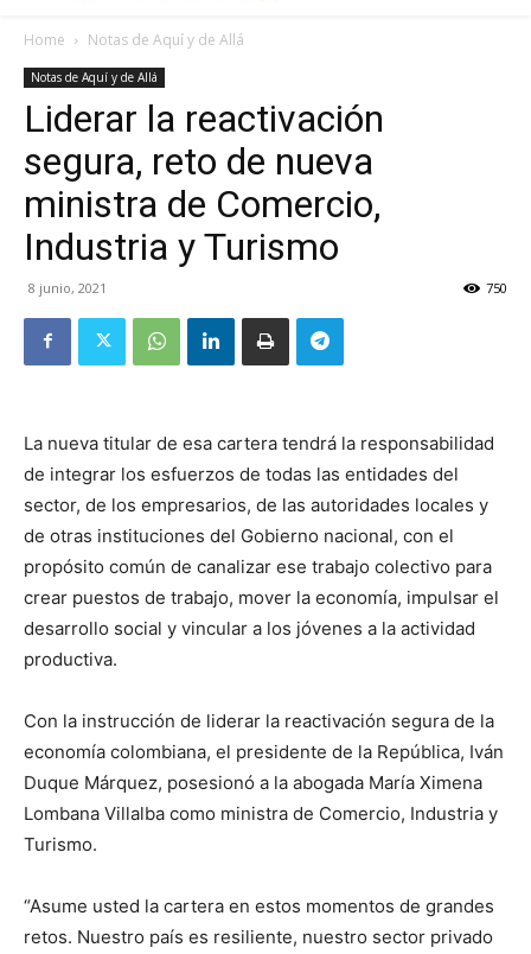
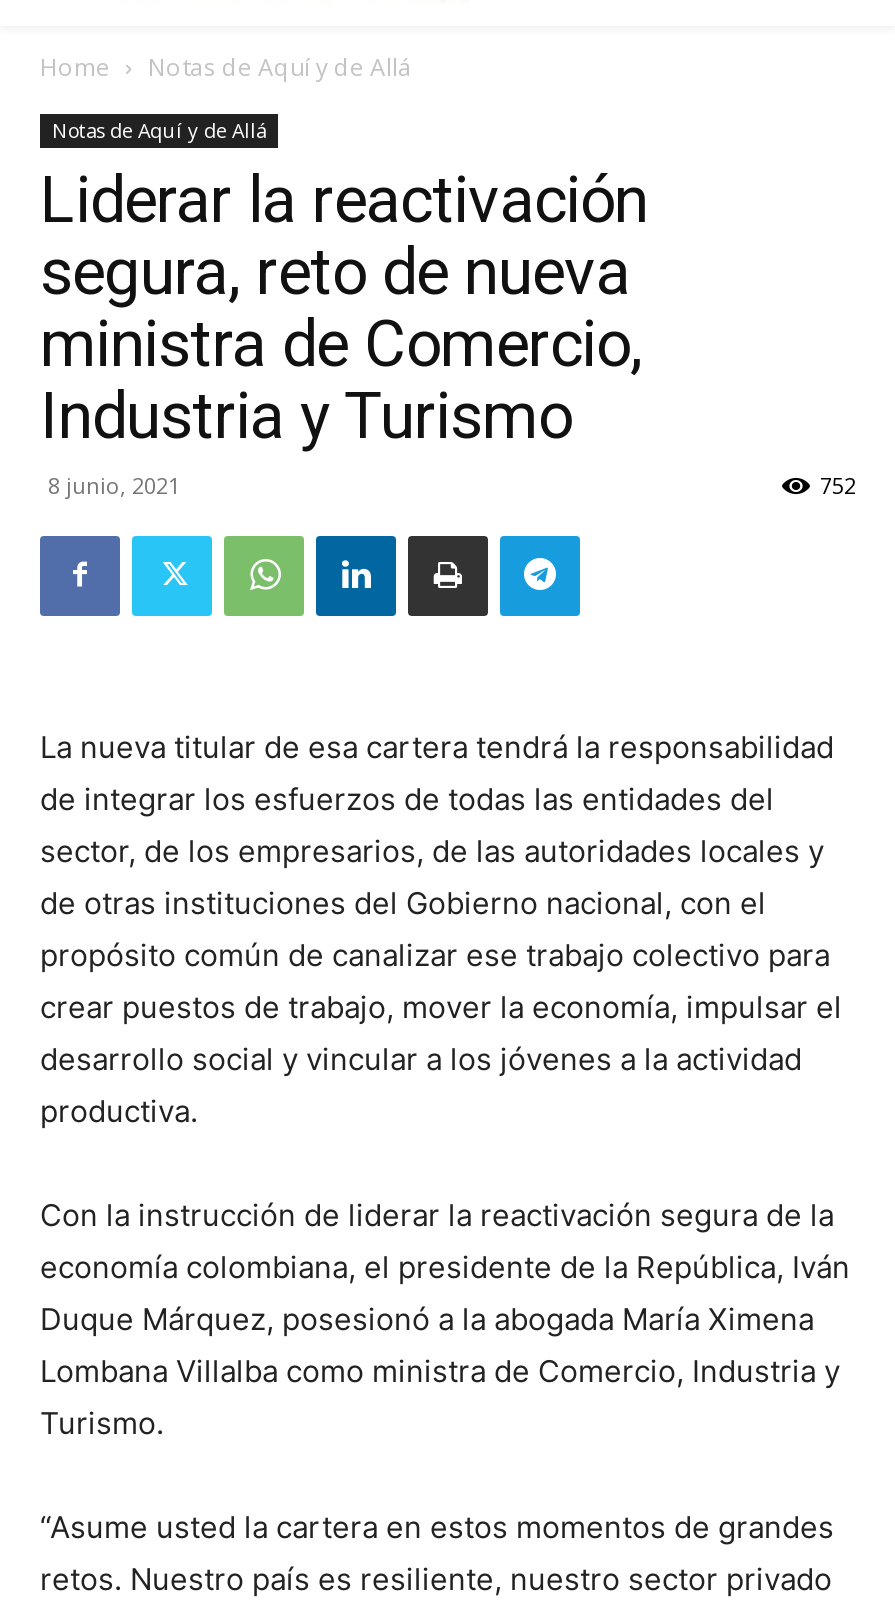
[486,278,507,296] 750 -> [820,469,856,499] 752

